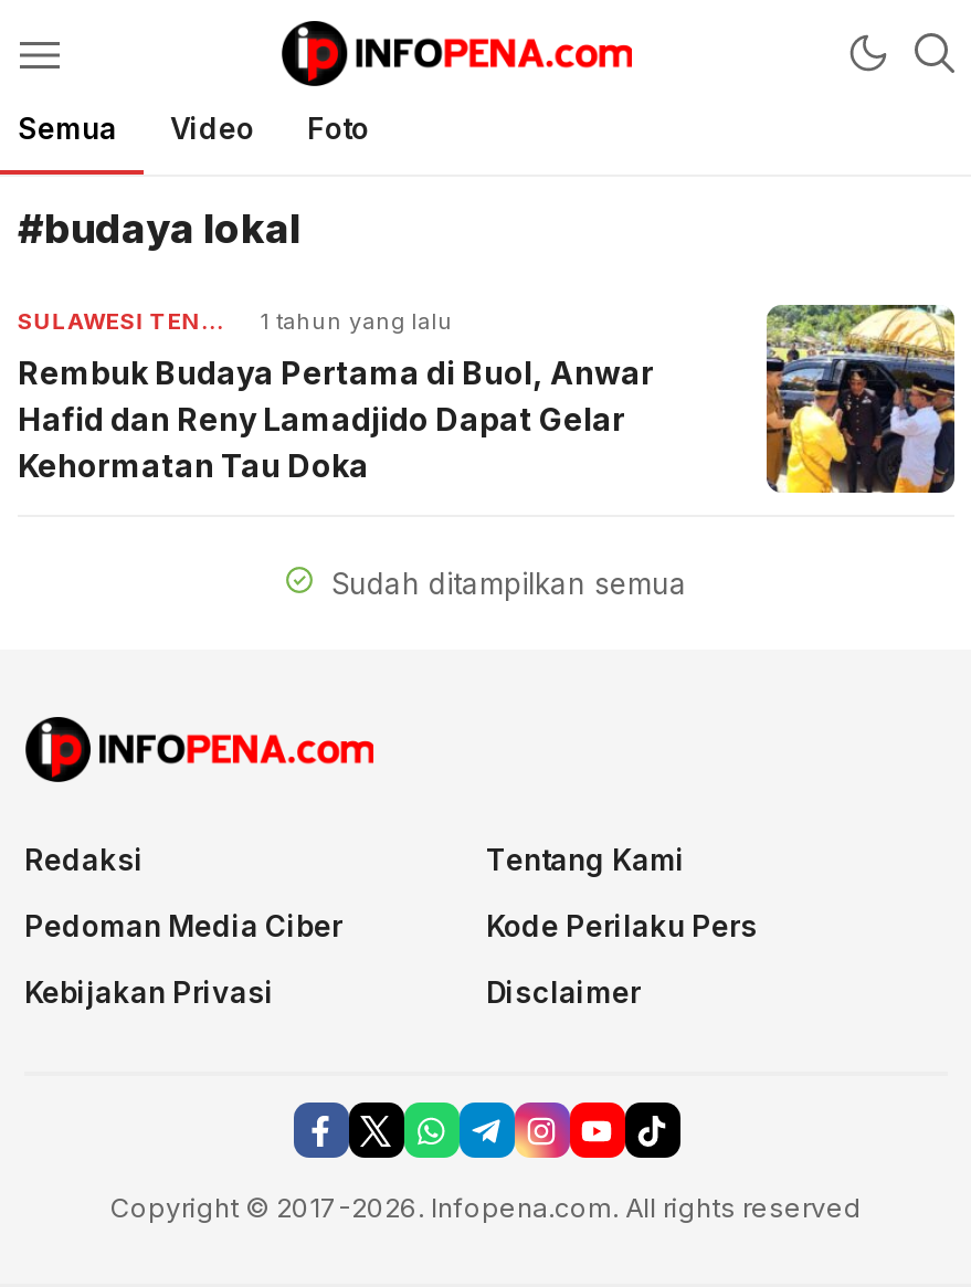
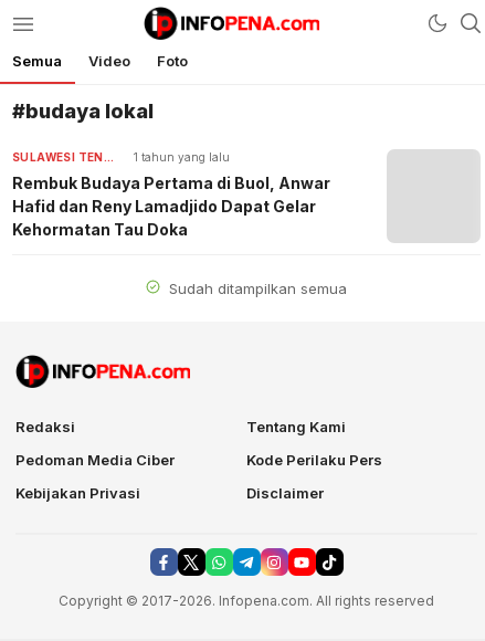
[764,303,957,495] [image] -> none

